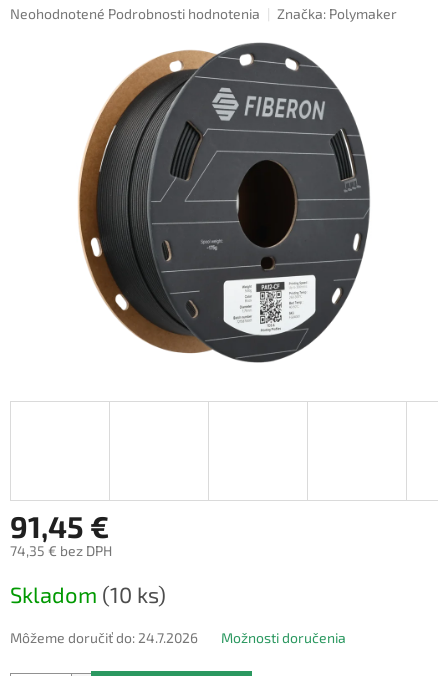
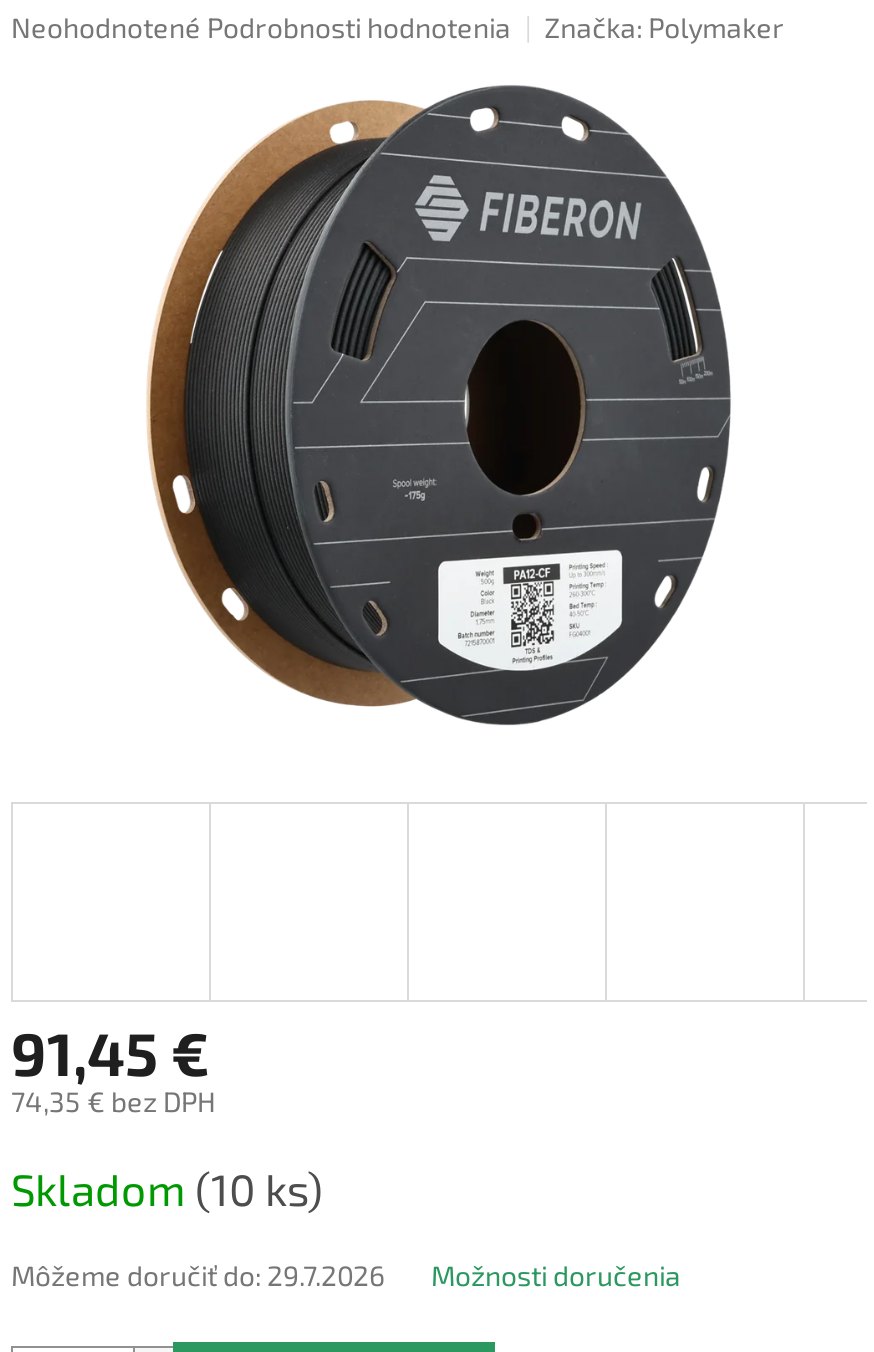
[10,629,198,646] Môžeme doručiť do: 24.7.2026 -> [11,1259,385,1293] Môžeme doručiť do: 29.7.2026

